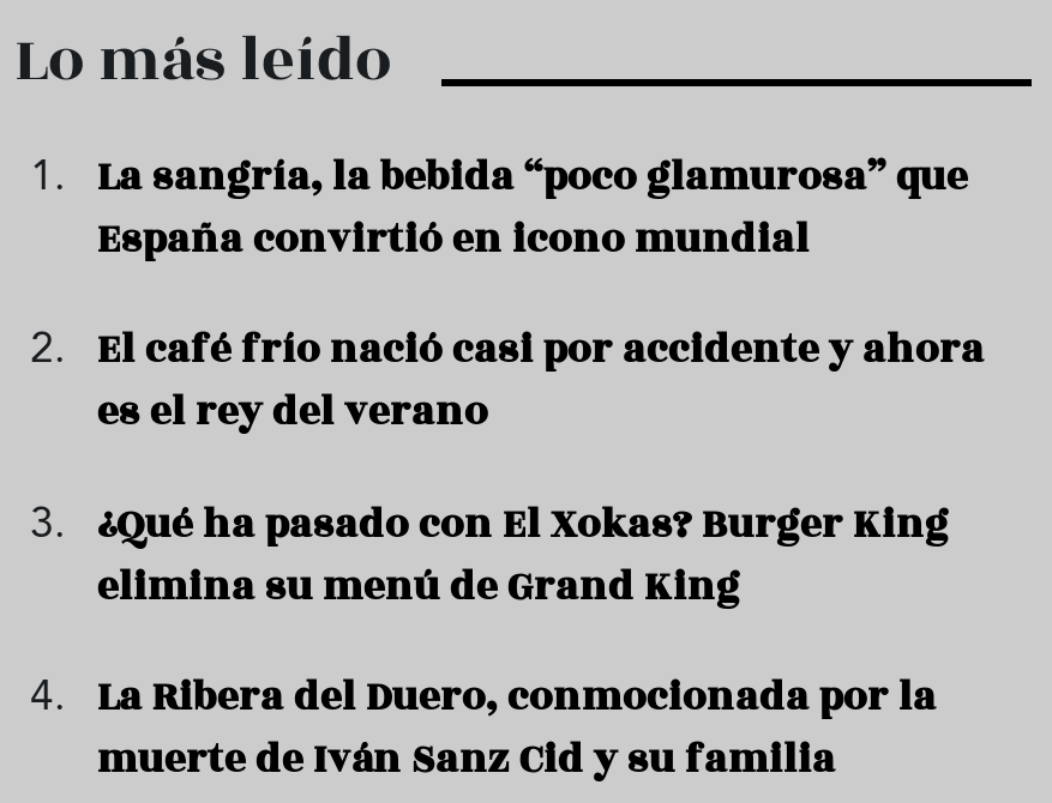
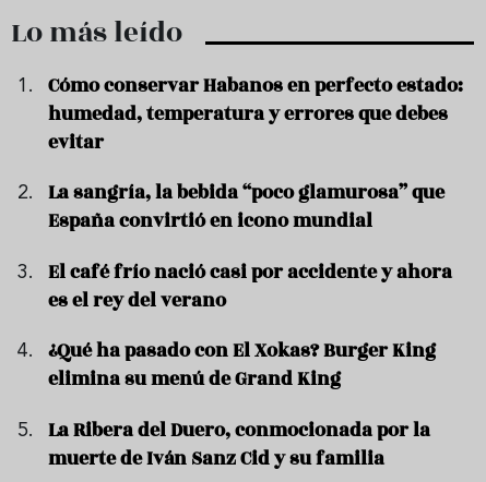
none -> [48,72,464,156] Cómo conservar Habanos en perfecto estado: | humedad, temperatura y errores que debes | evitar

